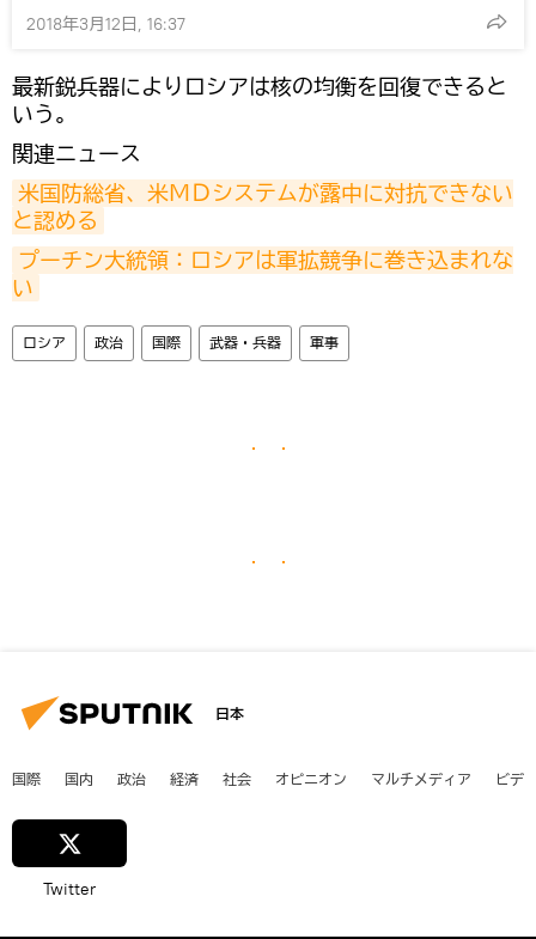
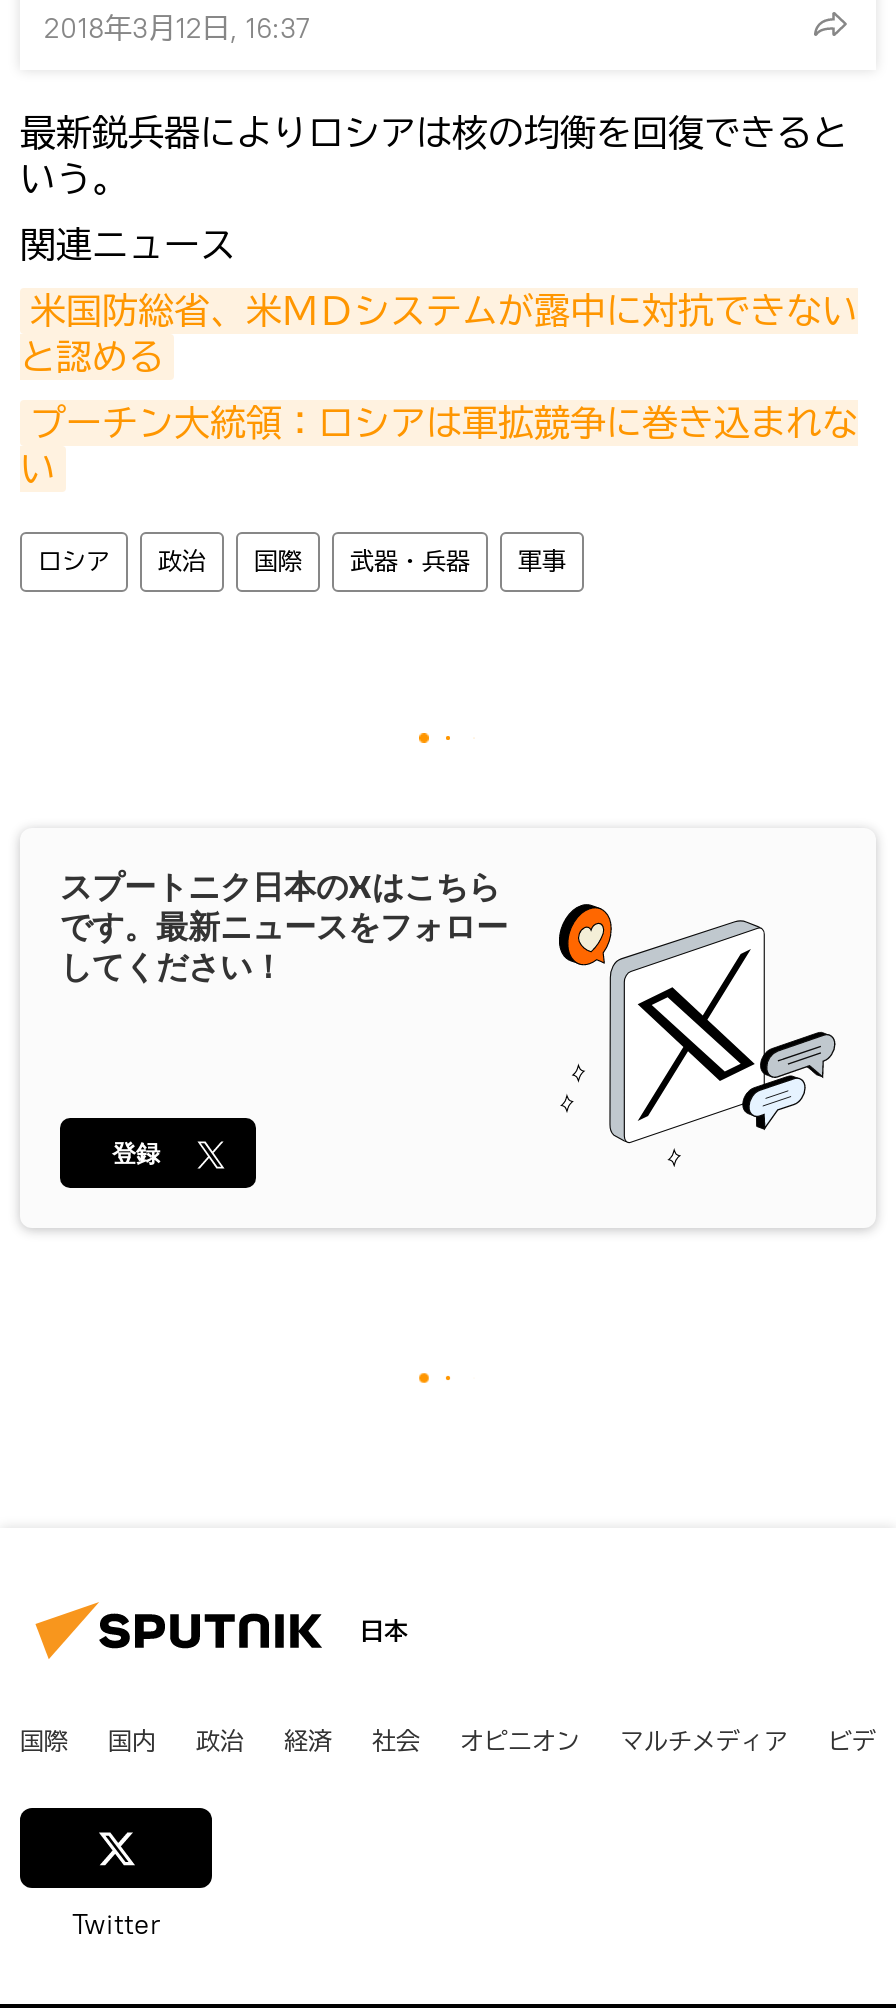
none -> [60,862,838,1168] [image] | スプートニク日本のXはこちら | です。最新ニュースをフォロー | してください！
none -> [112,1134,160,1172] 登録

